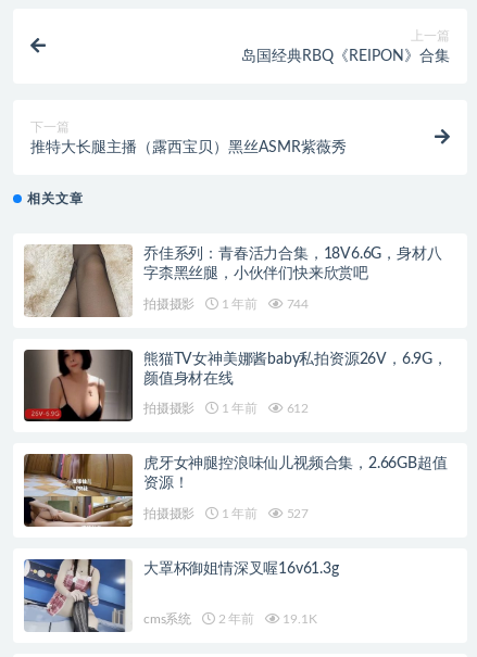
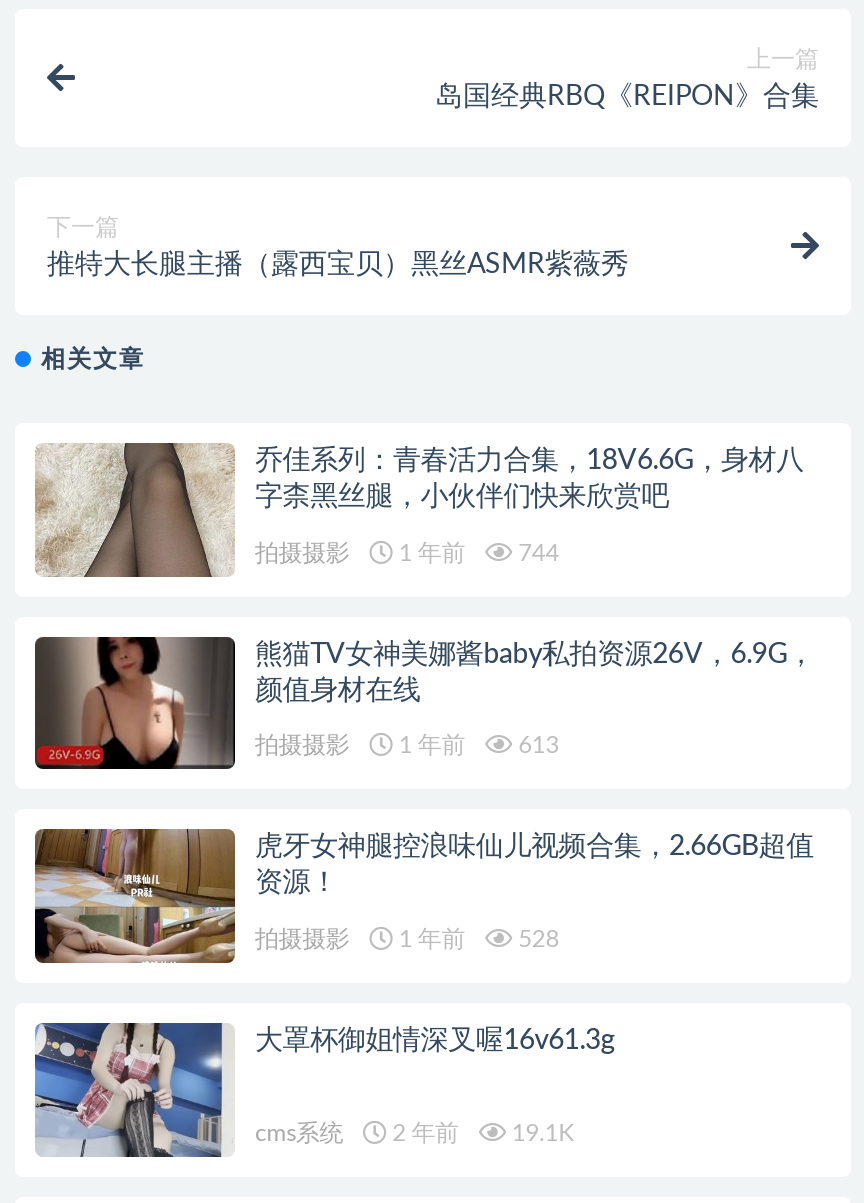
[143,402,309,415] 拍摄摄影 1 年前 612 -> [255,734,559,758] 拍摄摄影 1 年前 613
[143,507,309,520] 拍摄摄影 1 年前 527 -> [255,927,559,951] 拍摄摄影 1 年前 528

